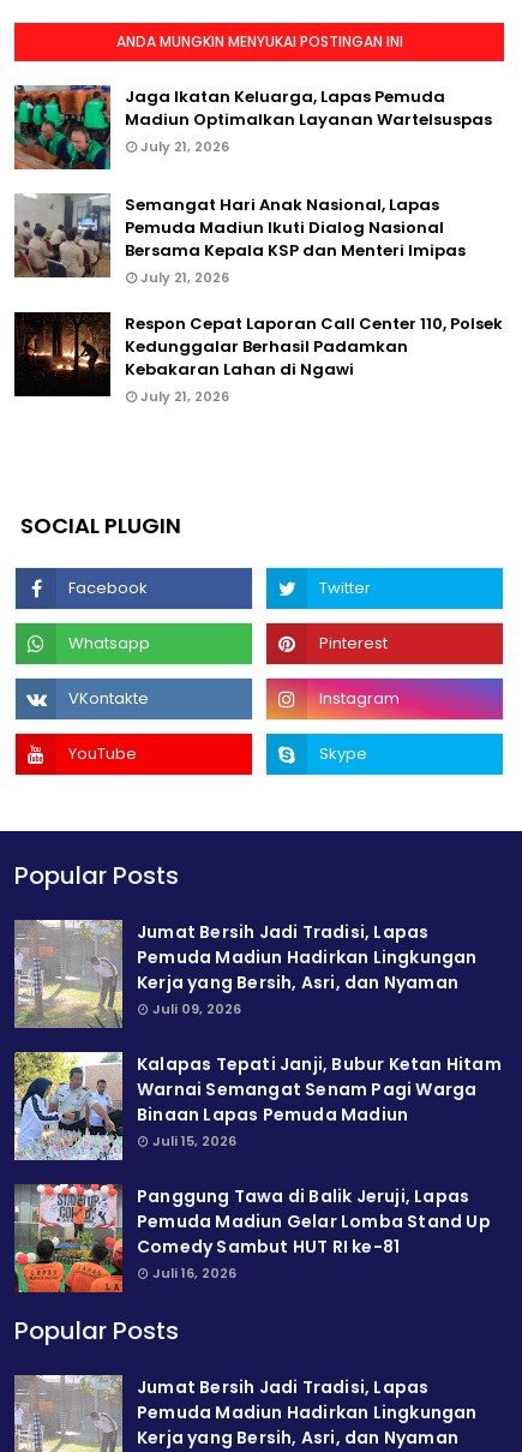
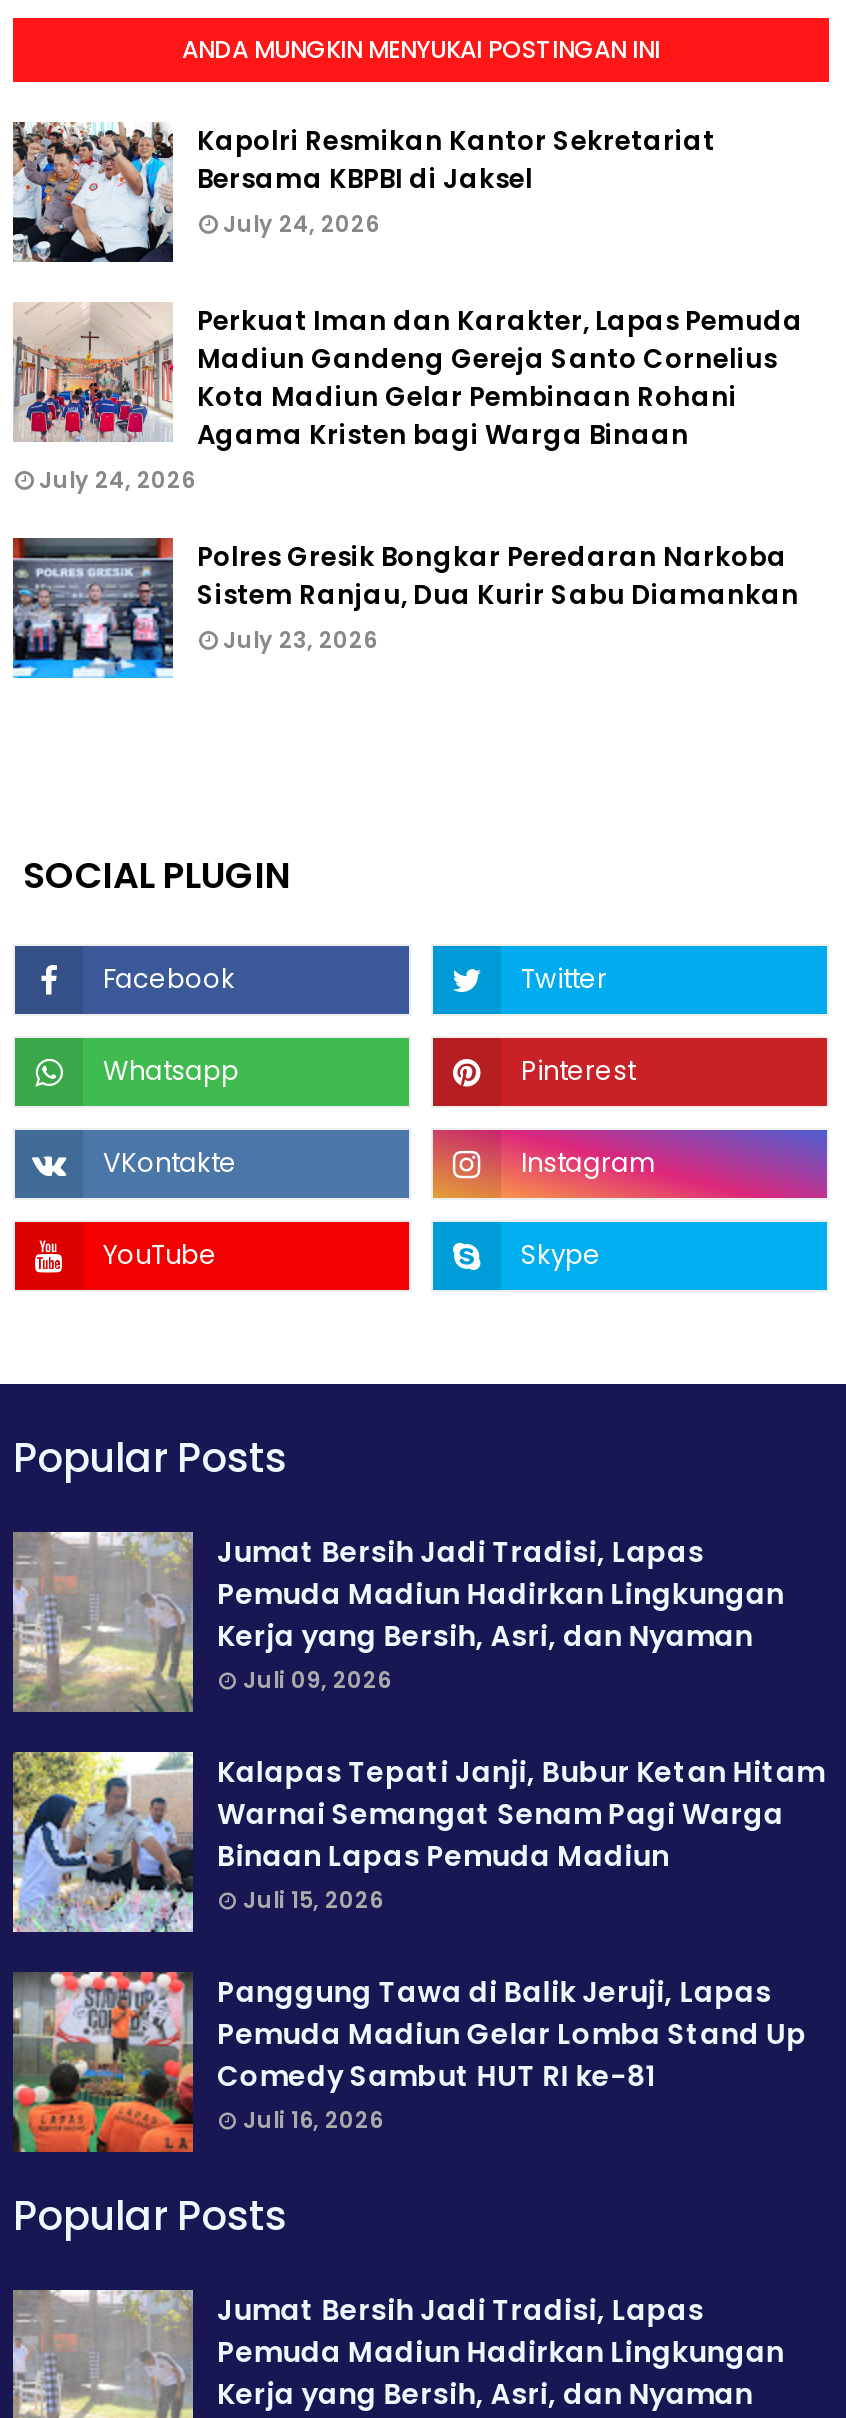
[14,84,492,171] [image] | Jaga Ikatan Keluarga, Lapas Pemuda | Madiun Optimalkan Layanan Wartelsuspas | July 21, 2026 -> [13,122,715,264] [image] | Kapolri Resmikan Kantor Sekretariat | Bersama KBPBI di Jaksel | July 24, 2026
[14,193,466,287] [image] | Semangat Hari Anak Nasional, Lapas | Pemuda Madiun Ikuti Dialog Nasional | Bersama Kepala KSP dan Menteri Imipas | July 21, 2026 -> [15,302,803,496] [image] | Perkuat Iman dan Karakter, Lapas Pemuda | Madiun Gandeng Gereja Santo Cornelius | Kota Madiun Gelar Pembinaan Rohani | Agama Kristen bagi Warga Binaan | July 24, 2026
[13,312,503,407] [image] | Respon Cepat Laporan Call Center 110, Polsek | Kedunggalar Berhasil Padamkan | Kebakaran Lahan di Ngawi | July 21, 2026 -> [11,520,799,680] [image] | Polres Gresik Bongkar Peredaran Narkoba | Sistem Ranjau, Dua Kurir Sabu Diamankan | July 23, 2026

